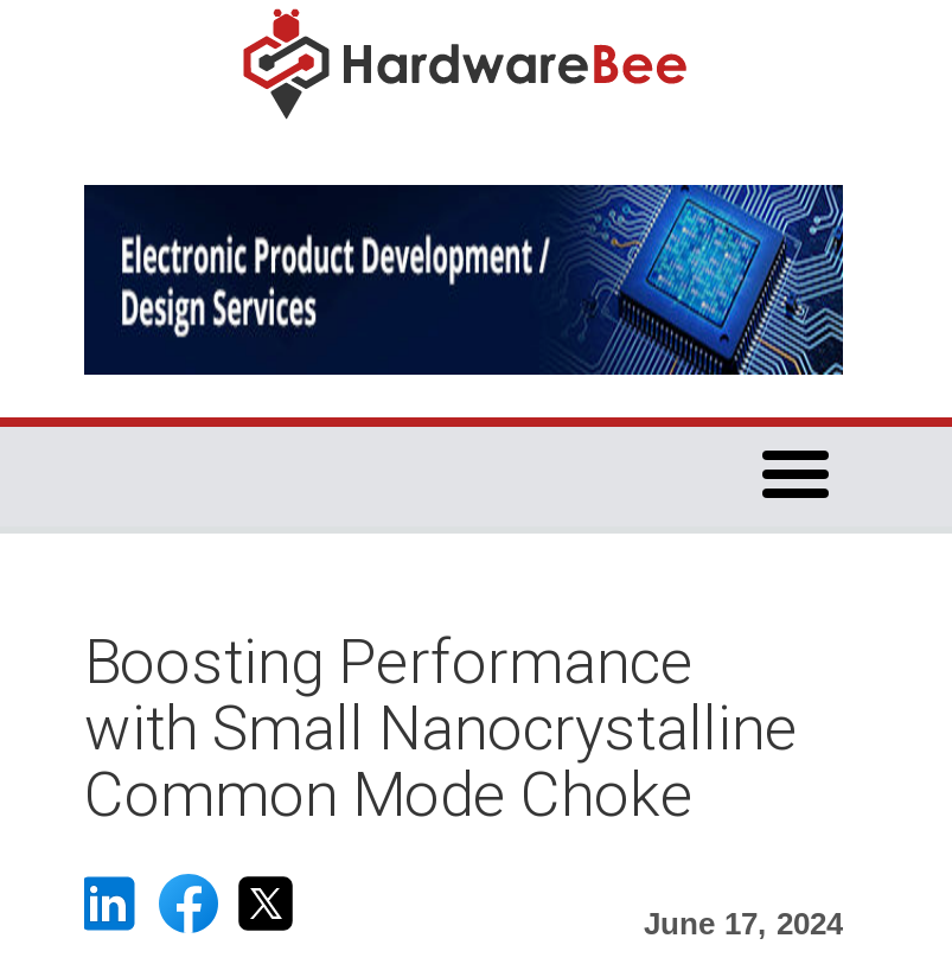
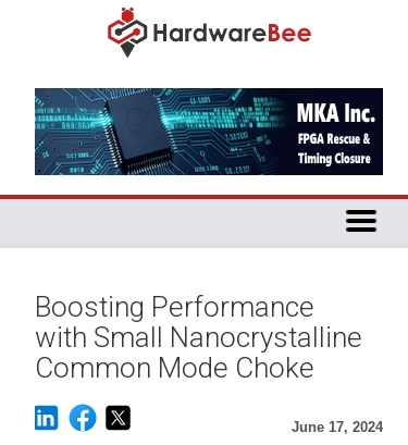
[82,183,845,377] [image] -> [34,87,384,176] [image]

